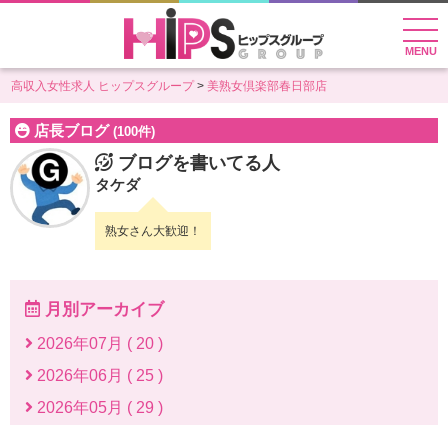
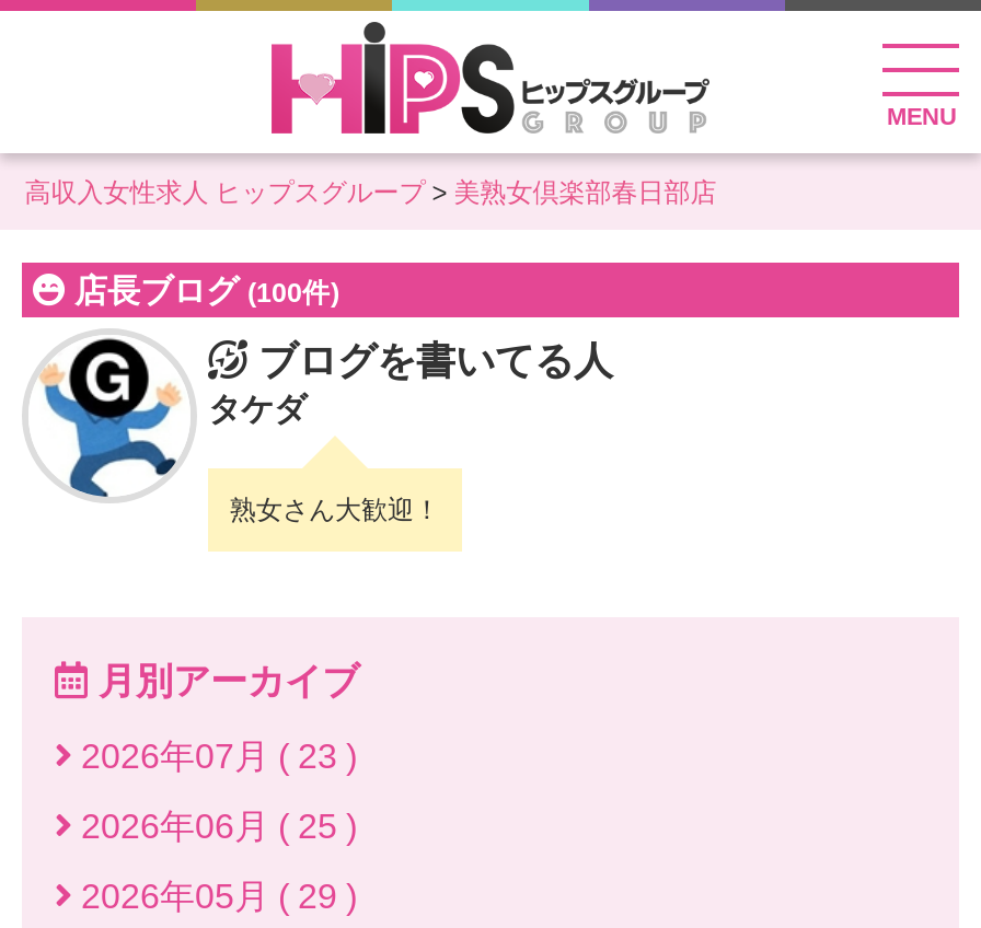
[33,335,163,352] 2026年07月 ( 20 ) -> [72,738,357,775] 2026年07月 ( 23 )

